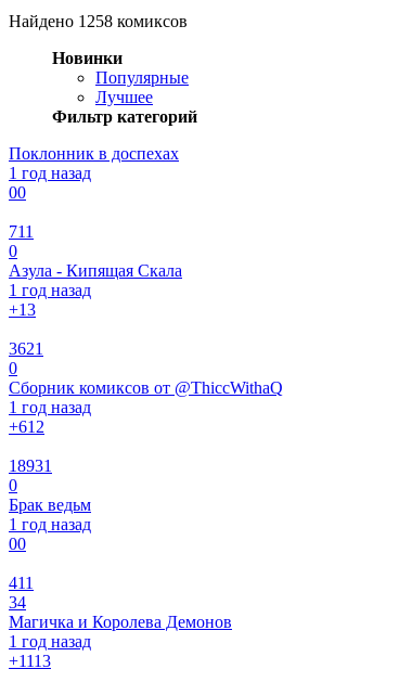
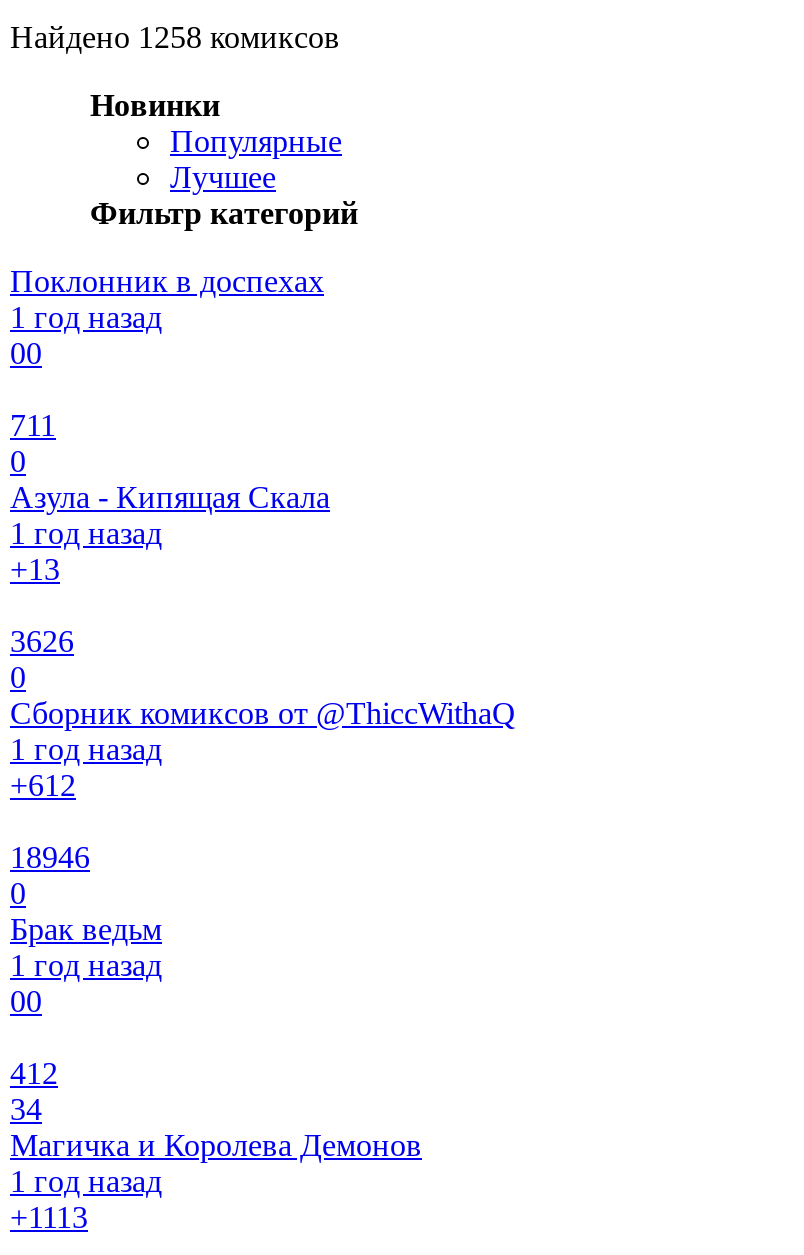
[9,340,43,358] 3621 -> [10,624,74,658] 3626
[9,457,52,475] 18931 -> [10,840,90,874] 18946
[9,574,34,592] 411 -> [10,1056,58,1090] 412

